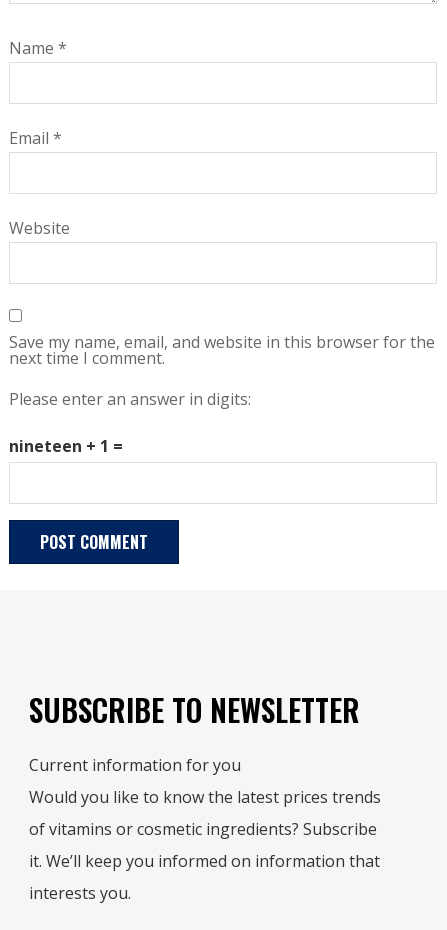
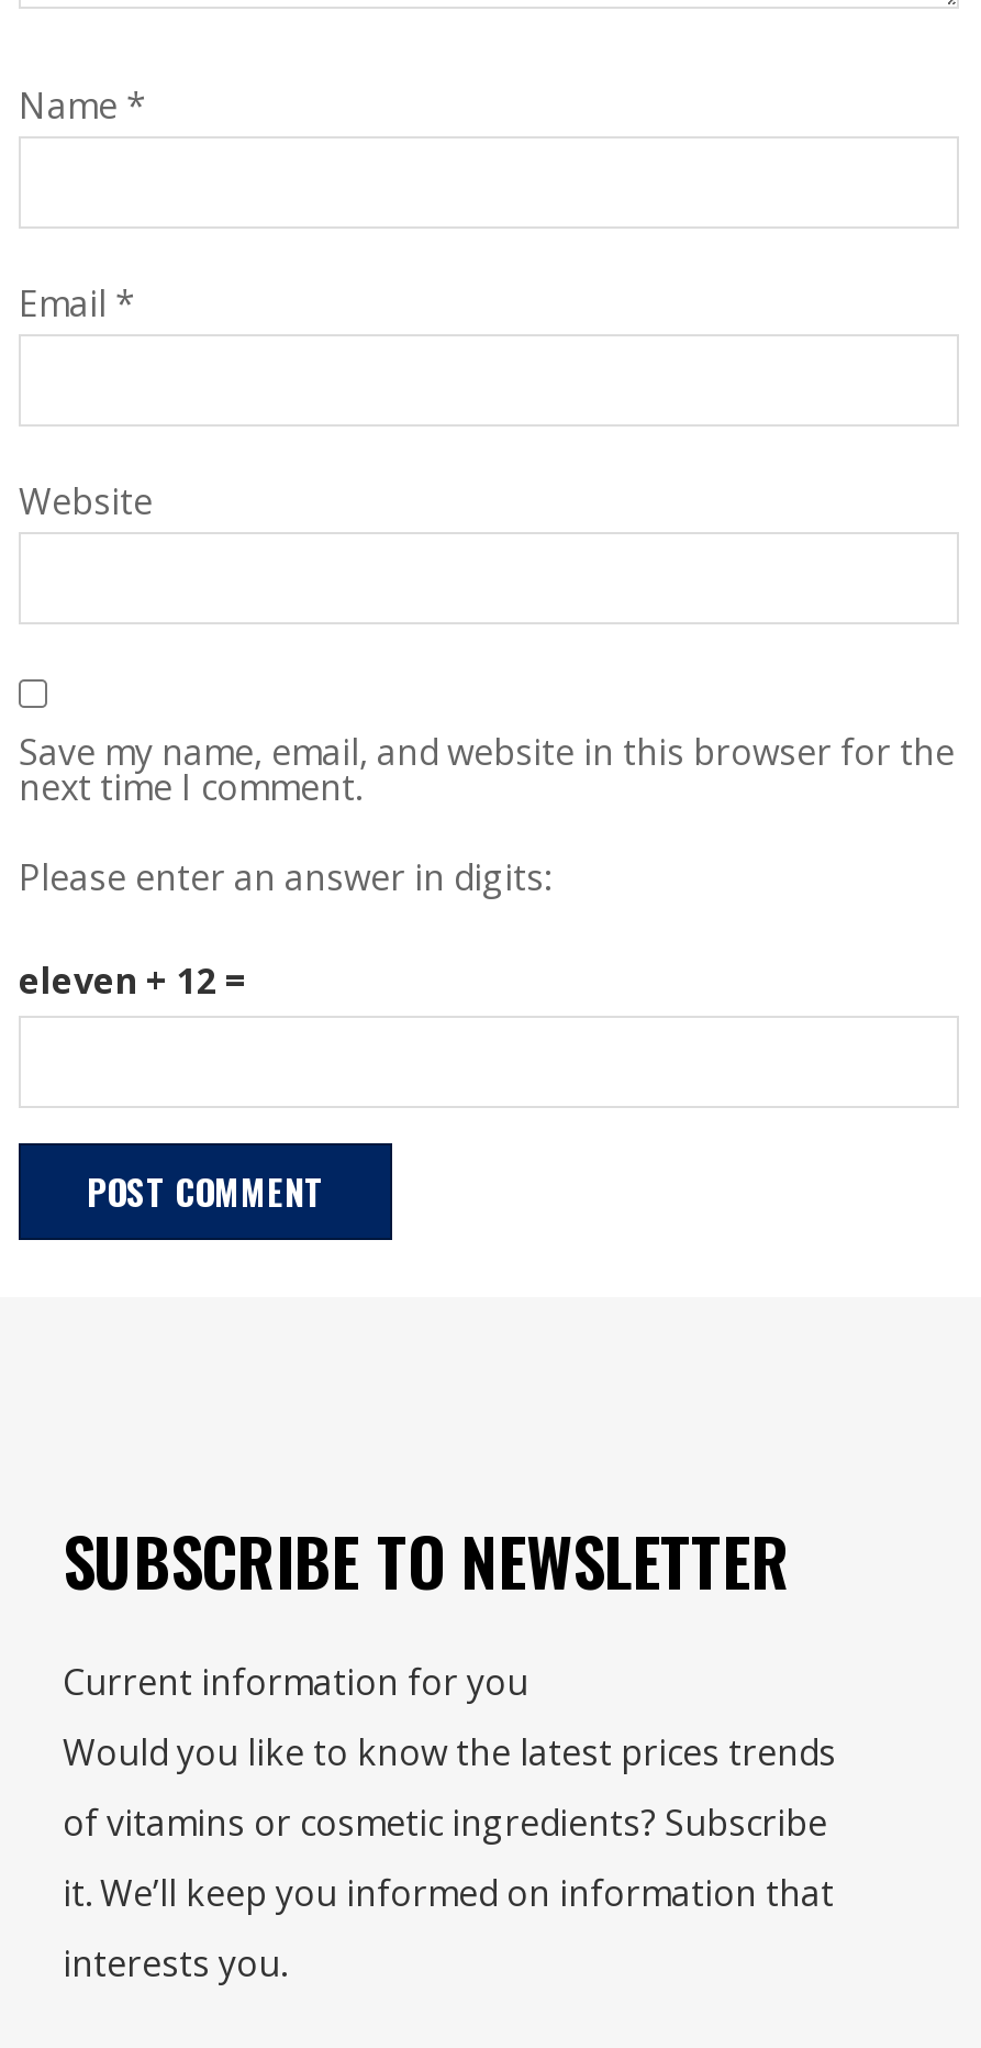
[9,435,123,457] nineteen + 1 = -> [19,956,247,1004] eleven + 12 =

